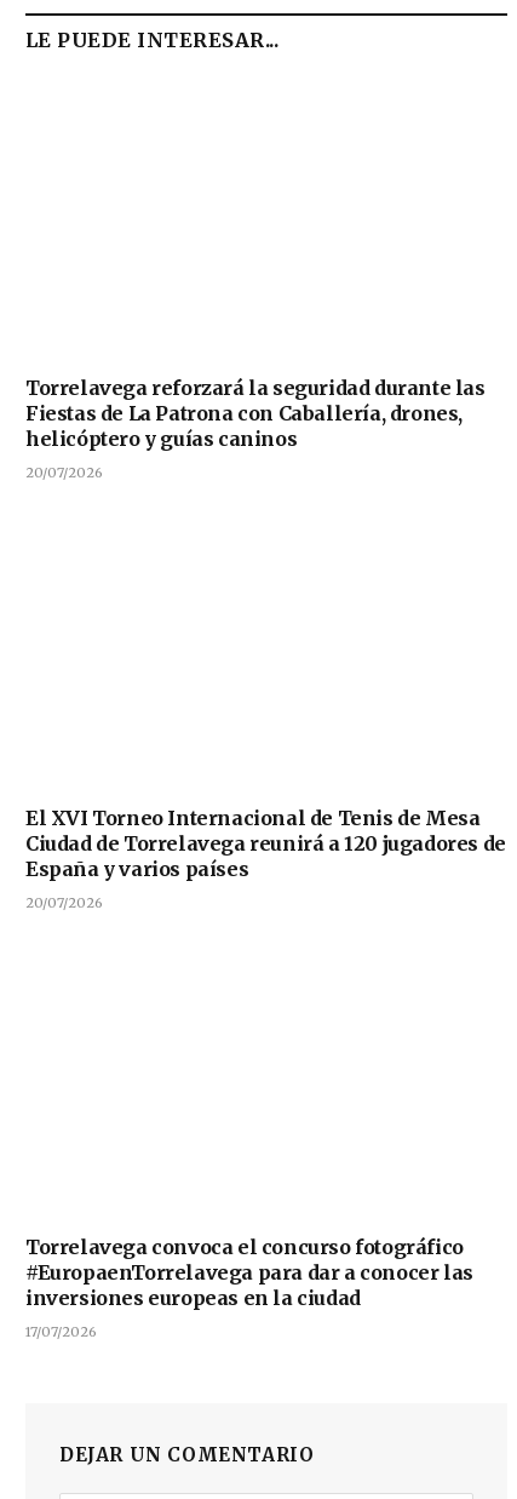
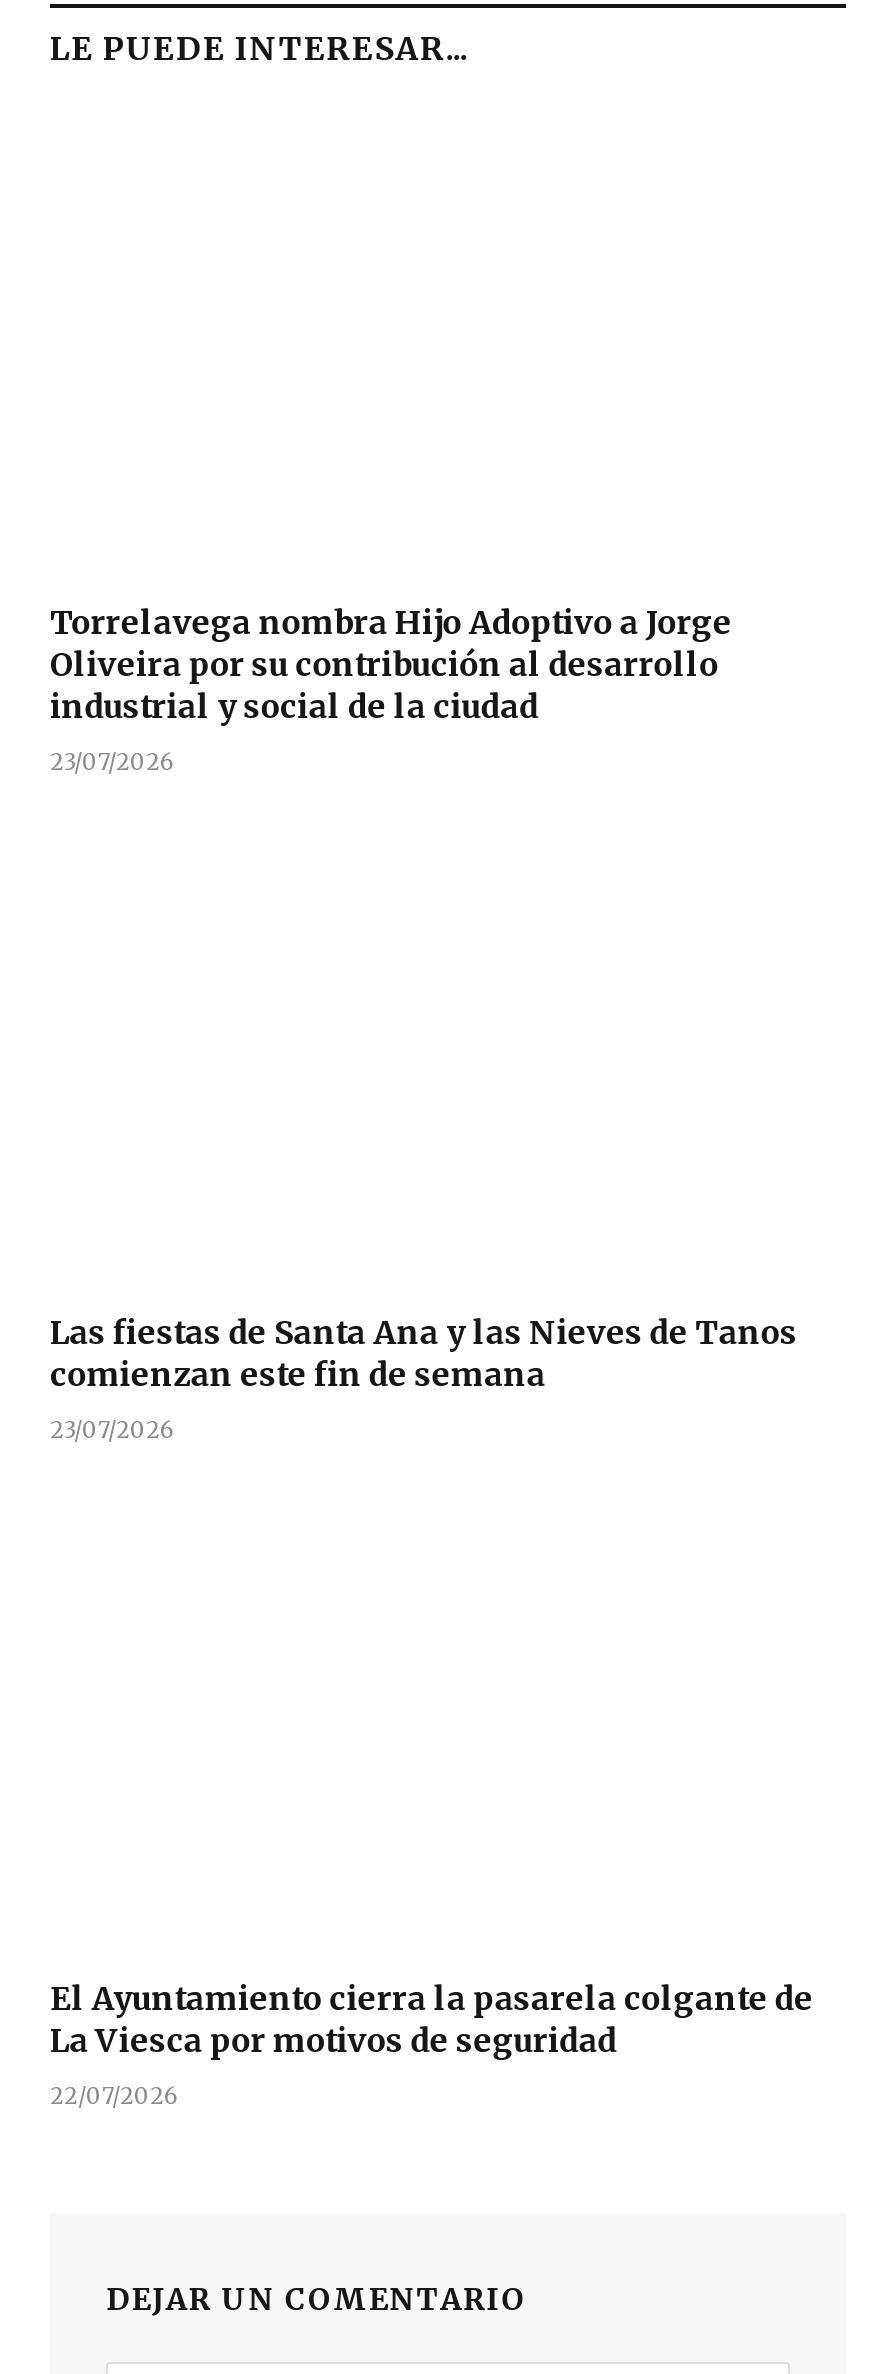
[25,375,485,451] Torrelavega reforzará la seguridad durante las | Fiestas de La Patrona con Caballería, drones, | helicóptero y guías caninos -> [50,602,732,726] Torrelavega nombra Hijo Adoptivo a Jorge | Oliveira por su contribución al desarrollo | industrial y social de la ciudad
[25,464,103,481] 20/07/2026 -> [50,748,174,776] 23/07/2026
[25,805,506,880] El XVI Torneo Internacional de Tenis de Mesa | Ciudad de Torrelavega reunirá a 120 jugadores de | España y varios países -> [50,1311,797,1393] Las fiestas de Santa Ana y las Nieves de Tanos | comienzan este fin de semana
[25,894,103,911] 20/07/2026 -> [50,1415,174,1443] 23/07/2026
[25,1235,473,1310] Torrelavega convoca el concurso fotográfico | #EuropaenTorrelavega para dar a conocer las | inversiones europeas en la ciudad -> [50,1979,813,2061] El Ayuntamiento cierra la pasarela colgante de | La Viesca por motivos de seguridad
[25,1324,97,1341] 17/07/2026 -> [50,2083,178,2111] 22/07/2026

